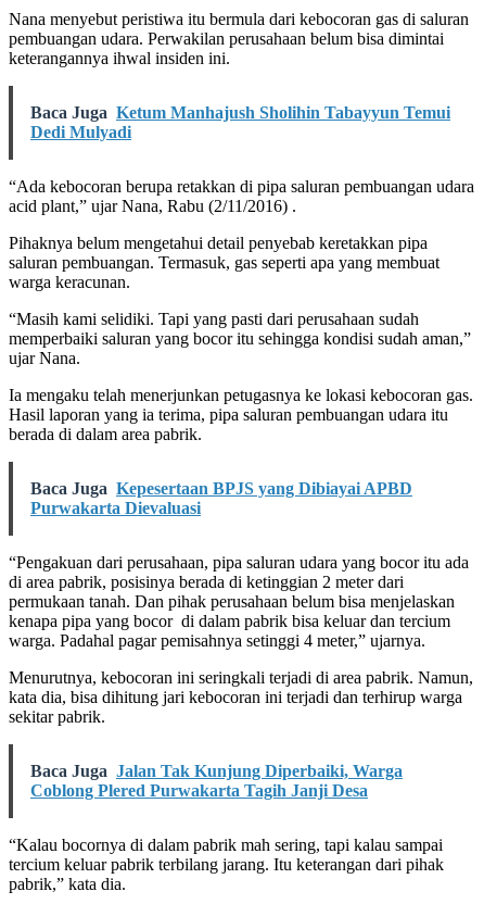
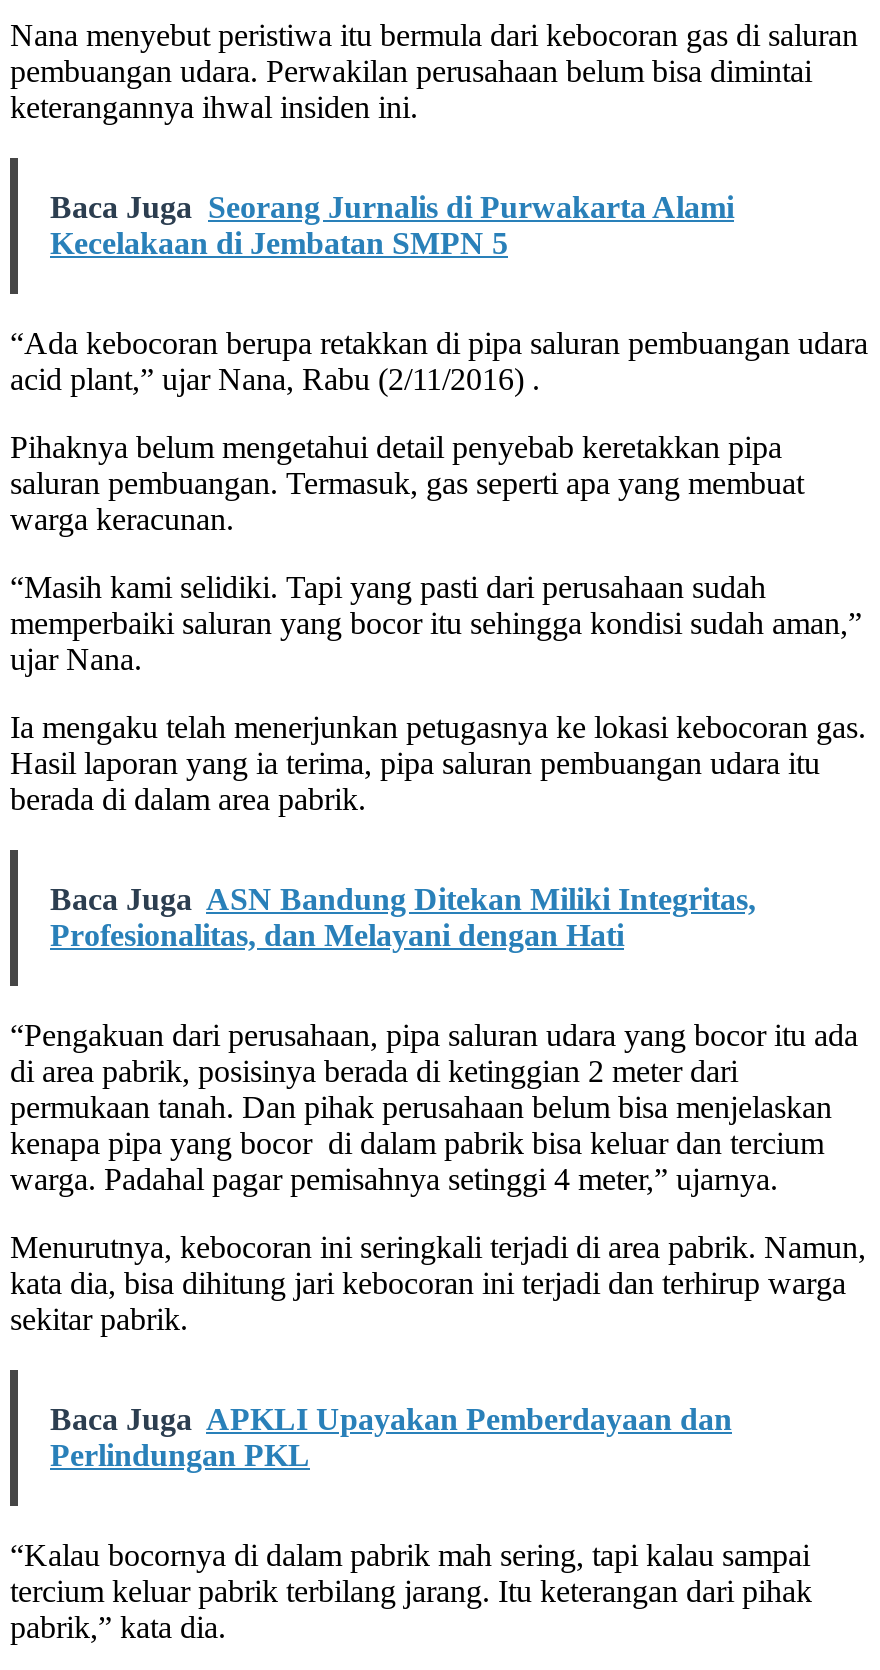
[30,104,450,142] Baca Juga Ketum Manhajush Sholihin Tabayyun Temui | Dedi Mulyadi -> [50,191,734,261] Baca Juga Seorang Jurnalis di Purwakarta Alami | Kecelakaan di Jembatan SMPN 5
[30,479,412,518] Baca Juga Kepesertaan BPJS yang Dibiayai APBD | Purwakarta Dievaluasi -> [50,883,756,953] Baca Juga ASN Bandung Ditekan Miliki Integritas, | Profesionalitas, dan Melayani dengan Hati
[30,762,403,800] Baca Juga Jalan Tak Kunjung Diperbaiki, Warga | Coblong Plered Purwakarta Tagih Janji Desa -> [50,1403,732,1473] Baca Juga APKLI Upayakan Pemberdayaan dan | Perlindungan PKL

